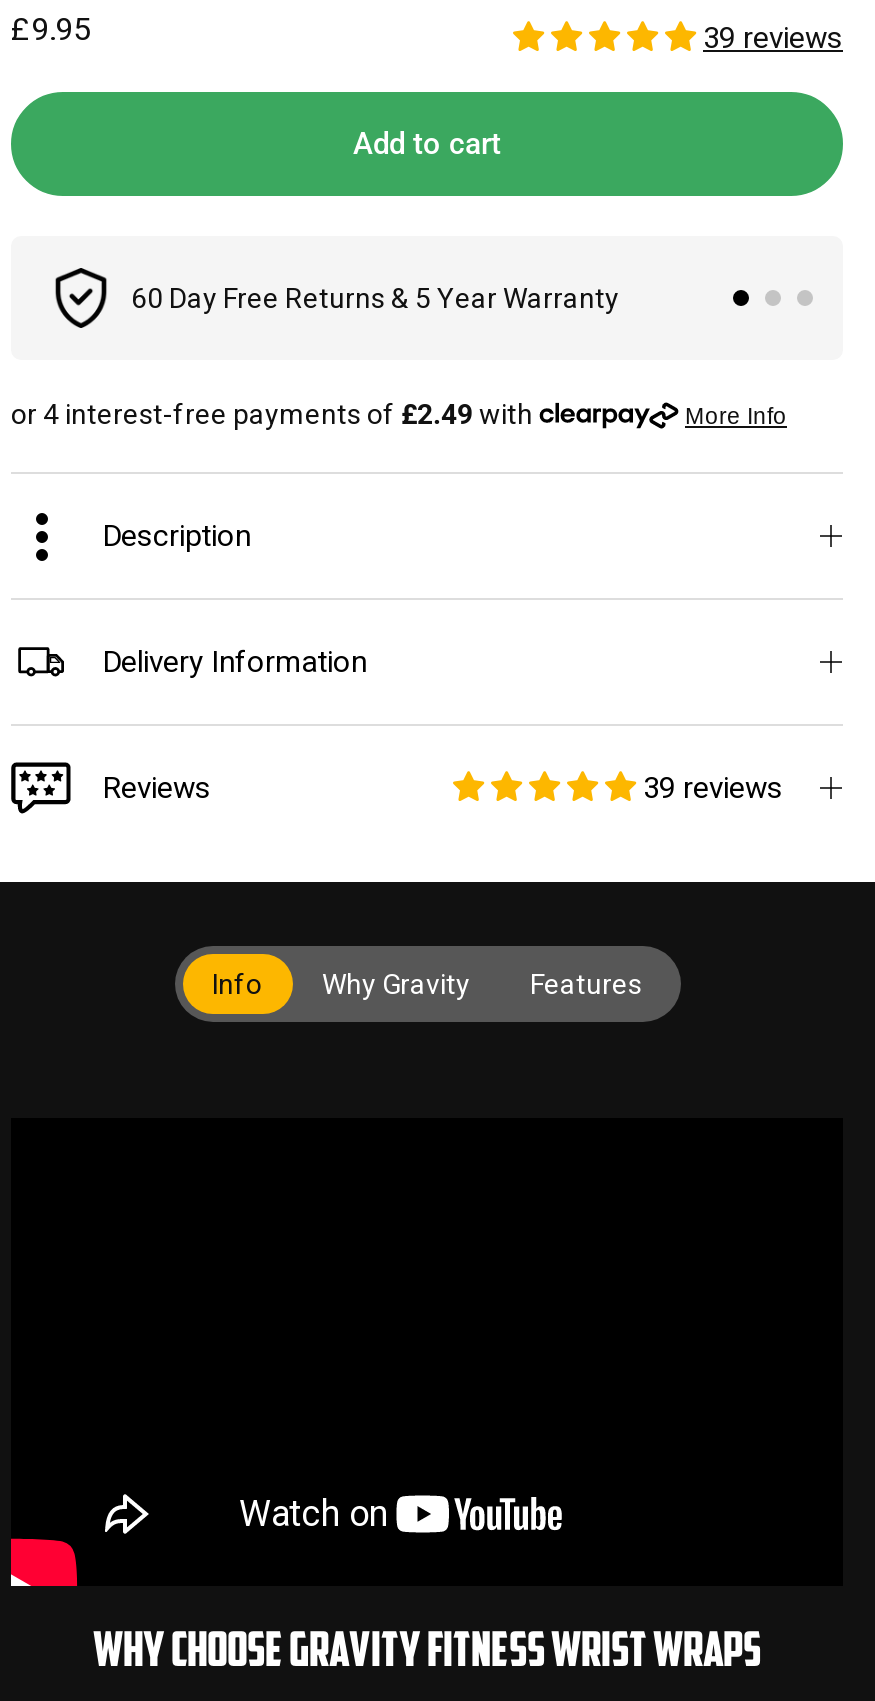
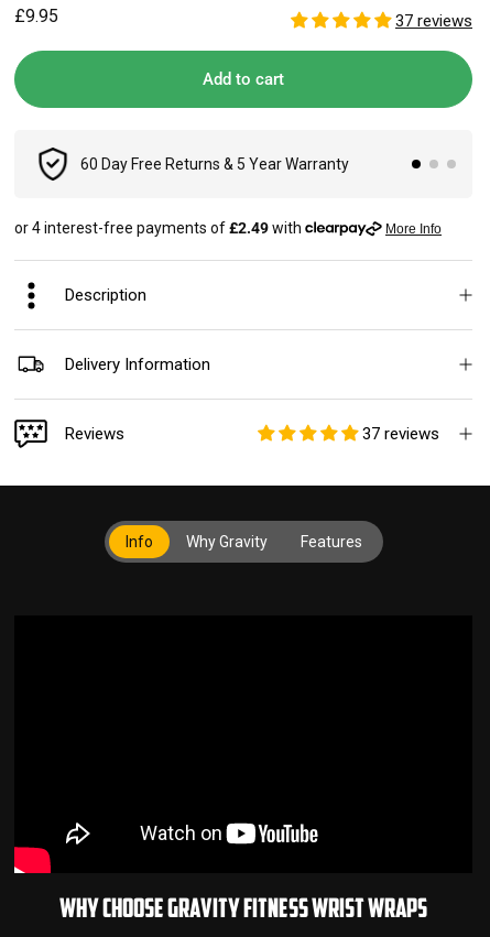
[703,20,843,56] 39 reviews -> [395,11,472,31] 37 reviews
[643,770,783,806] 39 reviews -> [362,424,439,444] 37 reviews

